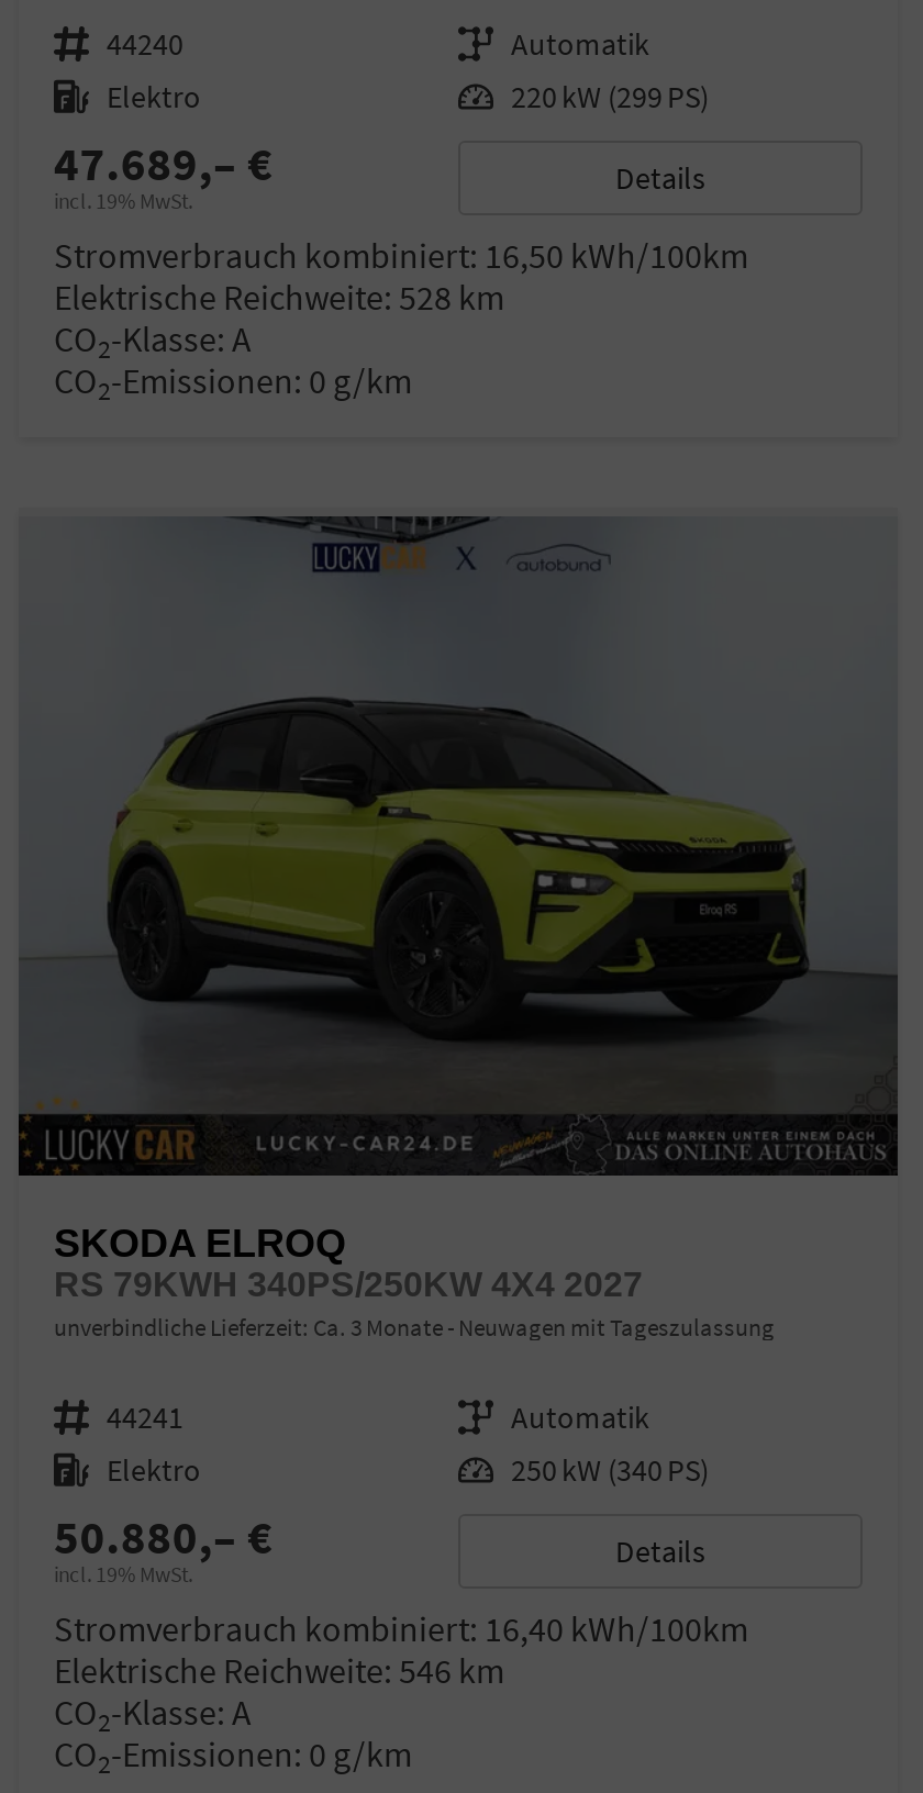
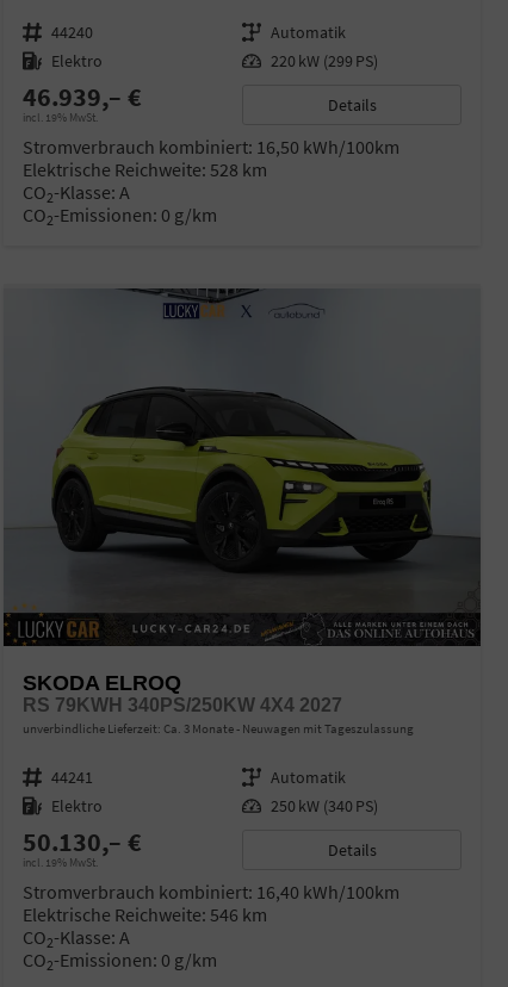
[54,133,273,192] 47.689,– € -> [23,81,142,113] 46.939,– €
[54,1506,273,1566] 50.880,– € -> [23,826,142,858] 50.130,– €

